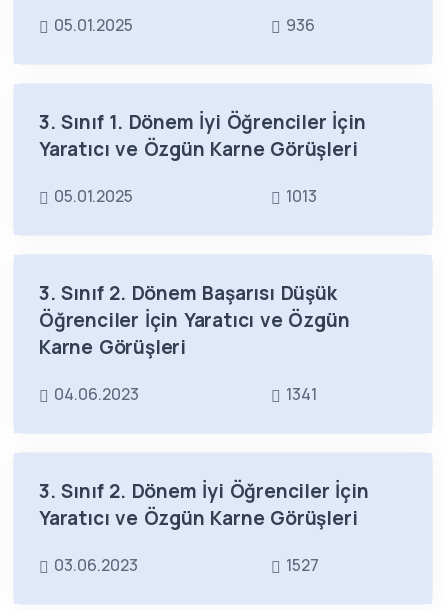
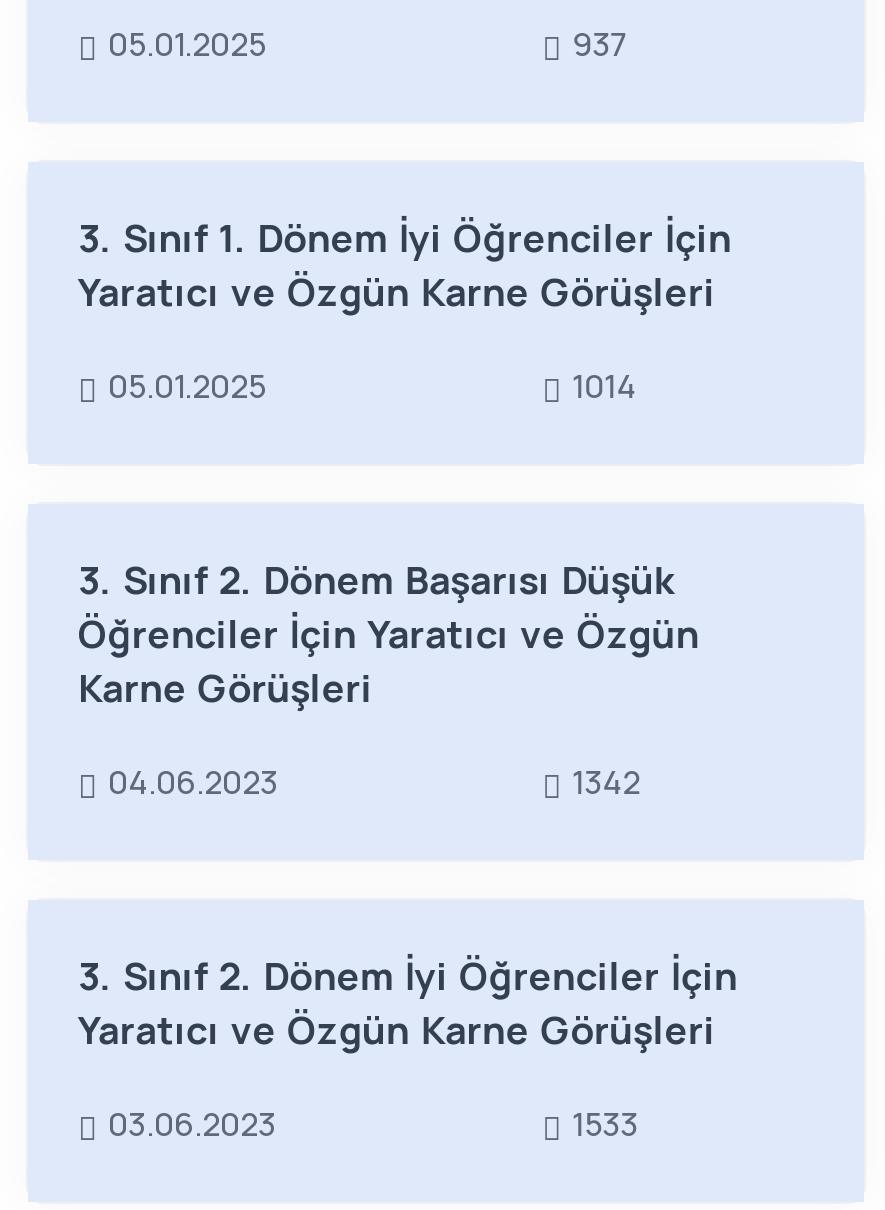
[286,14,315,36] 936 -> [572,22,628,66] 937
[286,185,317,207] 1013 -> [572,364,636,408] 1014
[286,383,317,405] 1341 -> [572,760,640,804] 1342
[286,554,319,576] 1527 -> [572,1102,638,1146] 1533

